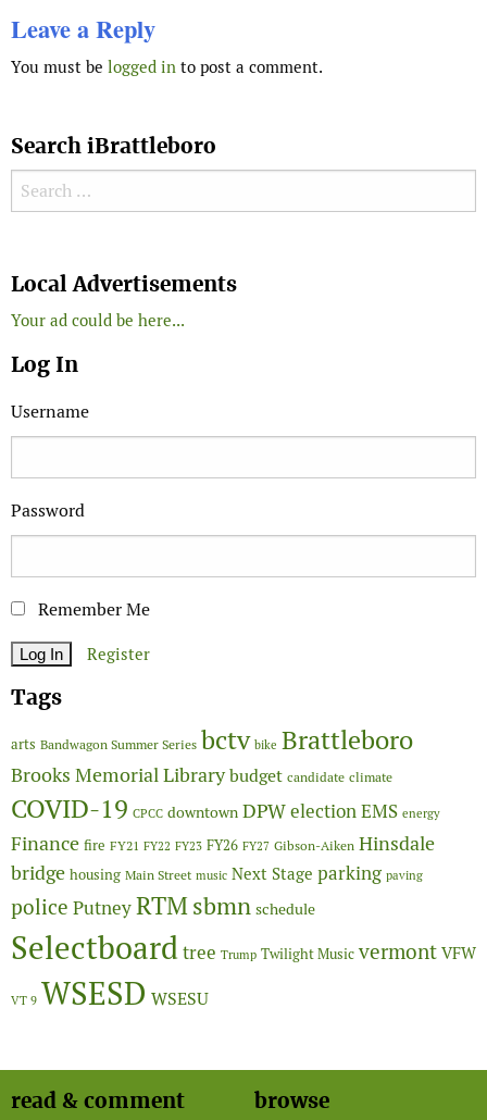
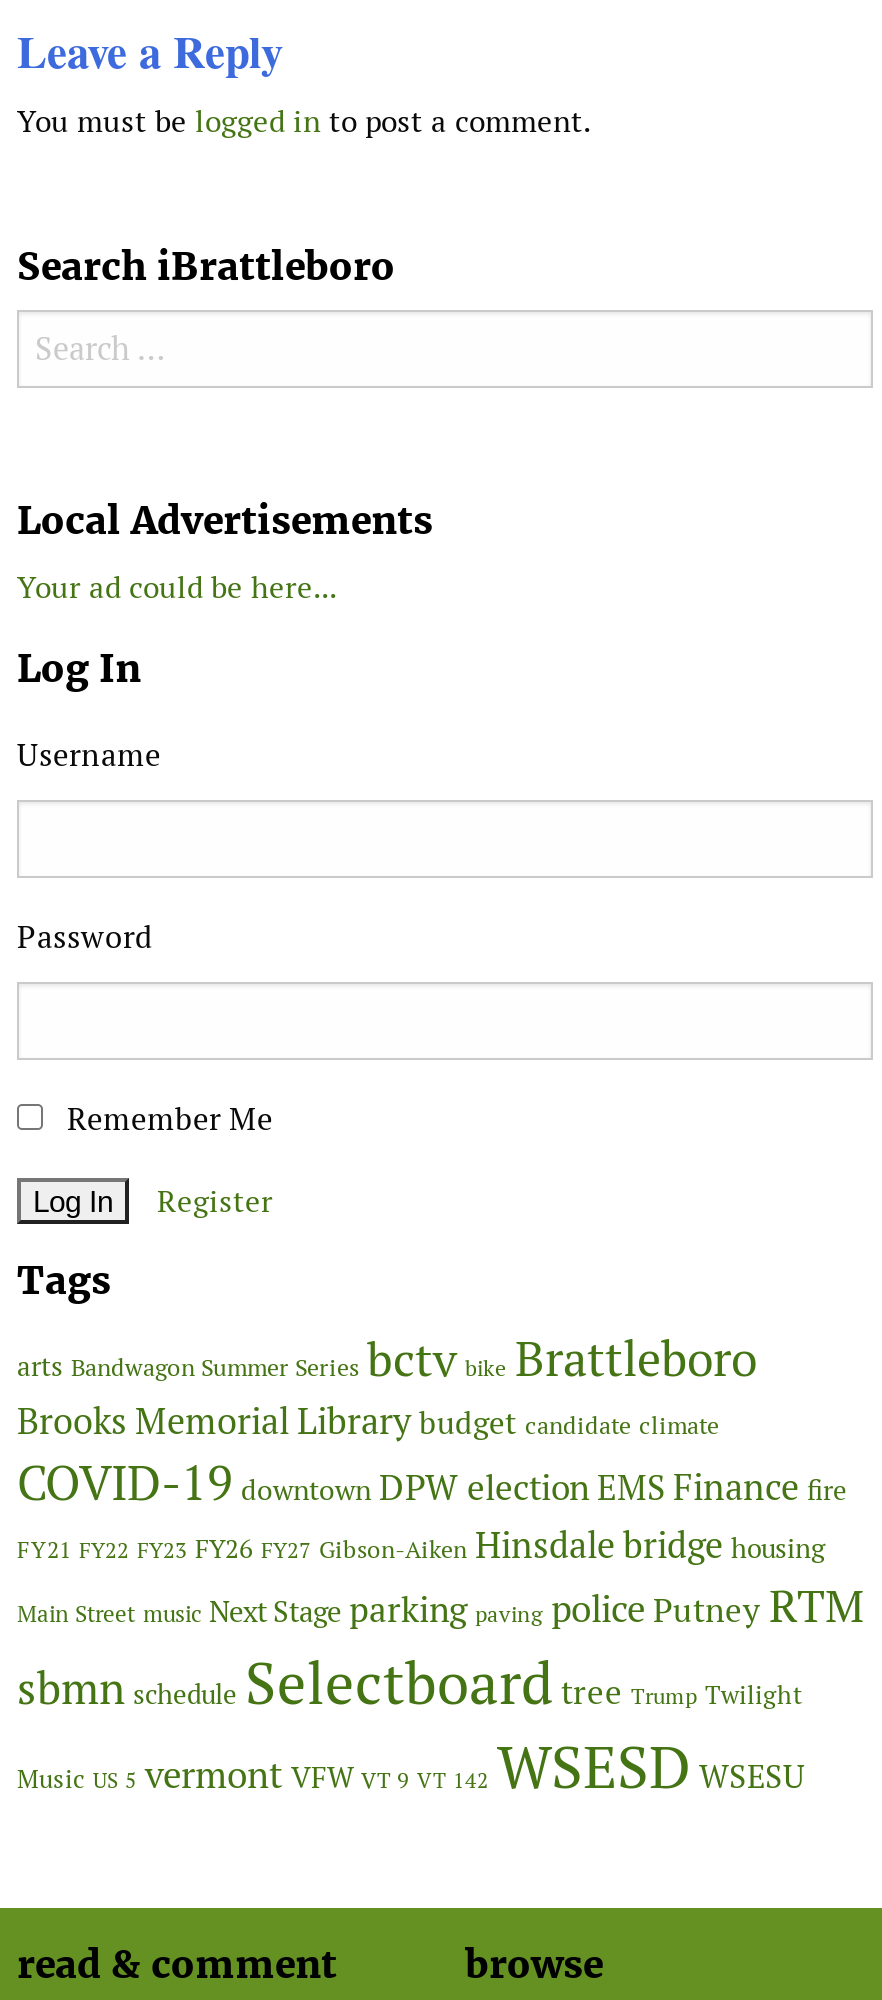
[11,792,476,1015] COVID-19 CPCC downtown DPW election EMS energy | Finance fire FY21 FY22 FY23 FY26 FY27 Gibson-Aiken Hinsdale | bridge housing Main Street music Next Stage parking paving | police Putney RTM sbmn schedule | Selectboard tree Trump Twilight Music vermont VFW | VT 9 WSESD WSESU -> [17,1453,865,1807] COVID-19 downtown DPW election EMS Finance fire | FY21 FY22 FY23 FY26 FY27 Gibson-Aiken Hinsdale bridge housing | Main Street music Next Stage parking paving police Putney RTM | sbmn schedule Selectboard tree Trump Twilight | Music US 5 vermont VFW VT 9 VT 142 WSESD WSESU

